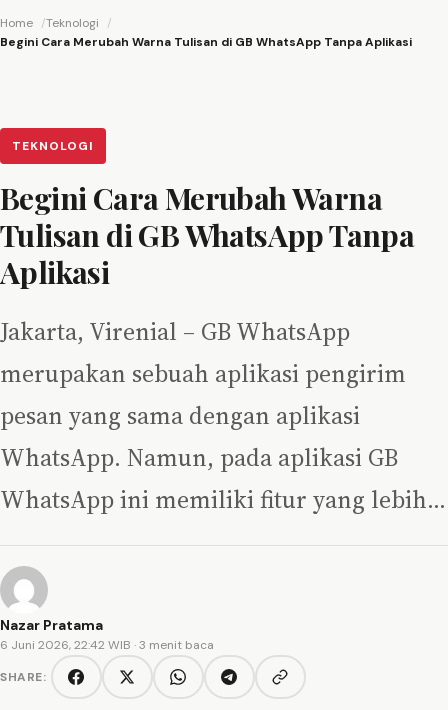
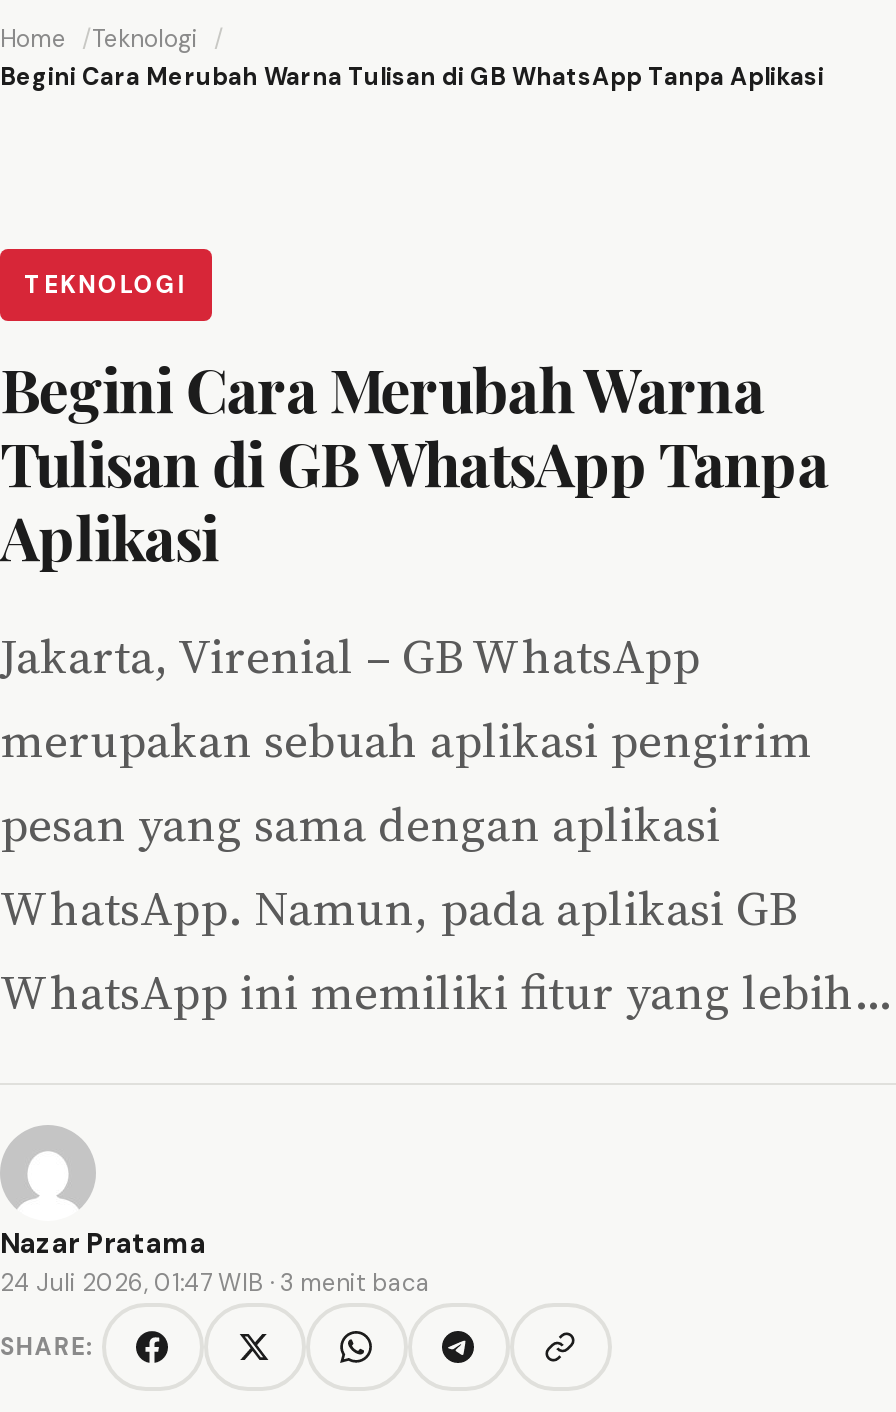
[0,637,214,653] 6 Juni 2026, 22:42 WIB · 3 menit baca -> [0,1267,430,1299] 24 Juli 2026, 01:47 WIB · 3 menit baca

